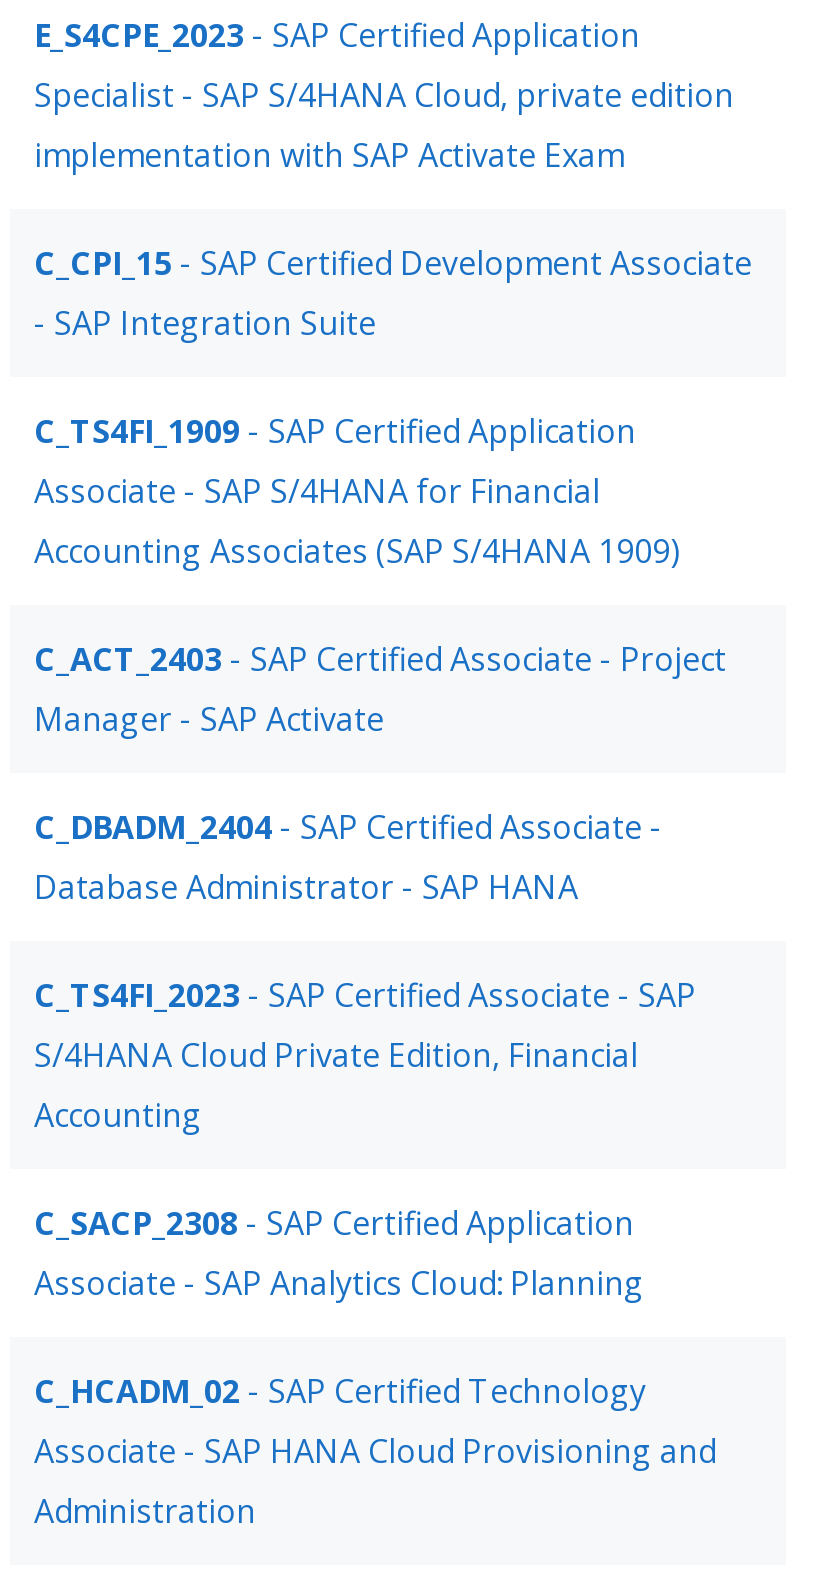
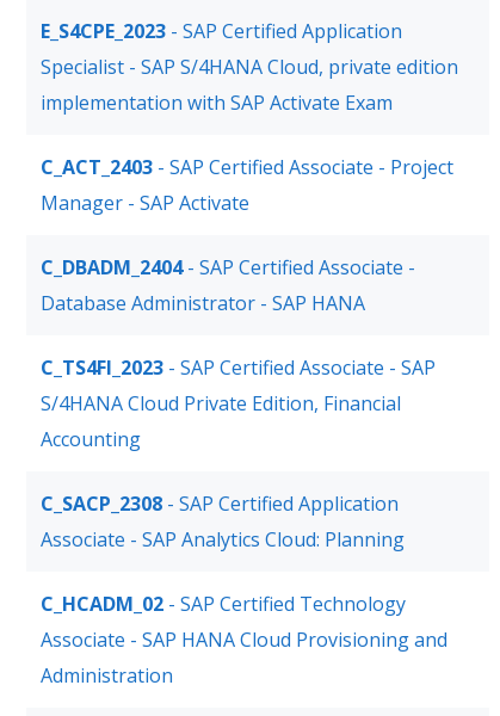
[34,241,752,573] C_CPI_15 - SAP Certified Development Associate | - SAP Integration Suite | C_TS4FI_1909 - SAP Certified Application | Associate - SAP S/4HANA for Financial | Accounting Associates (SAP S/4HANA 1909) -> none

